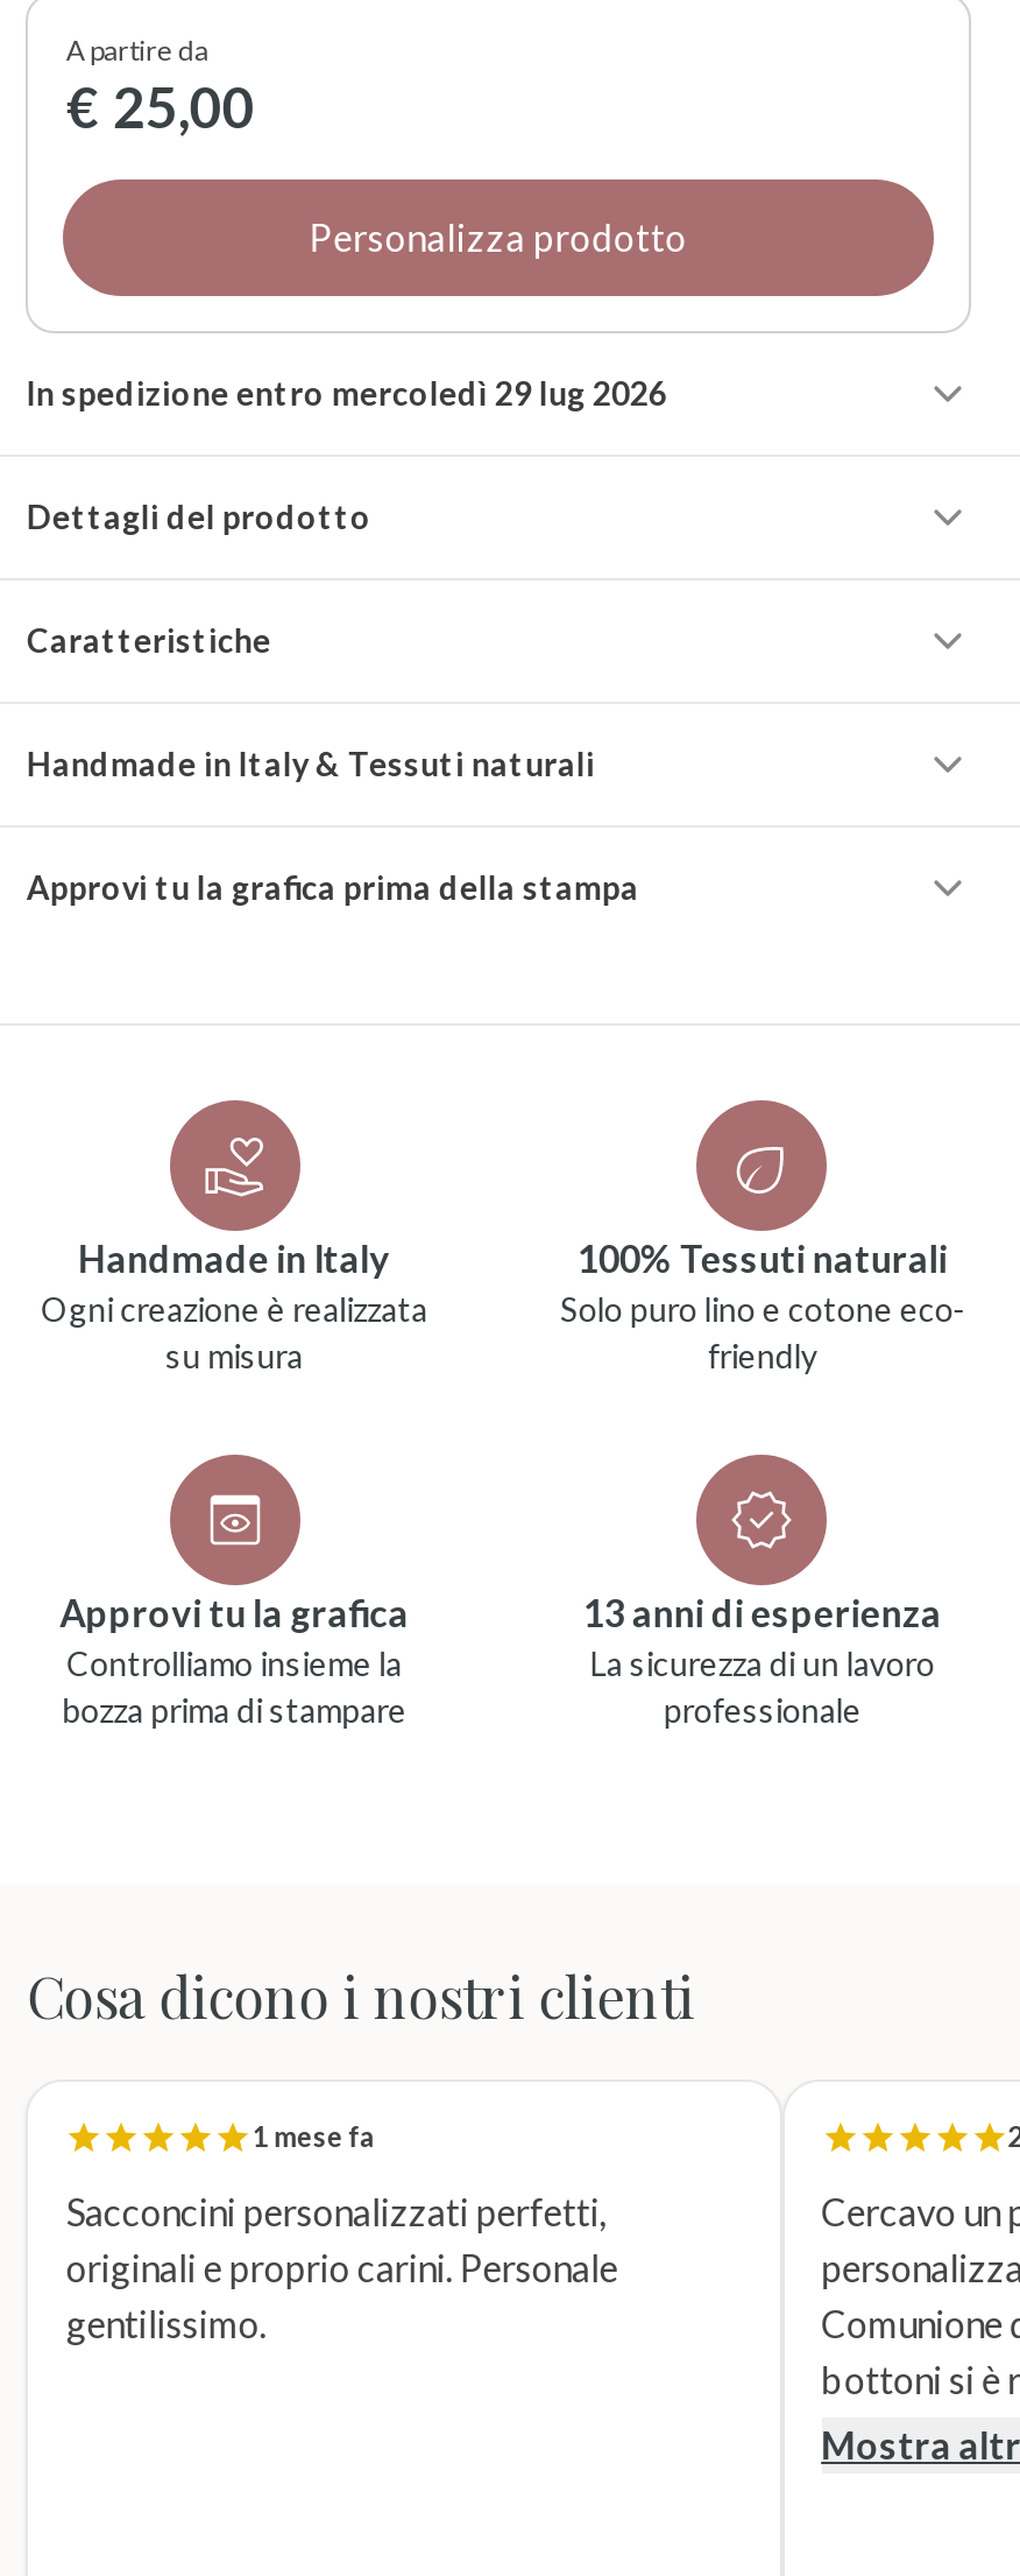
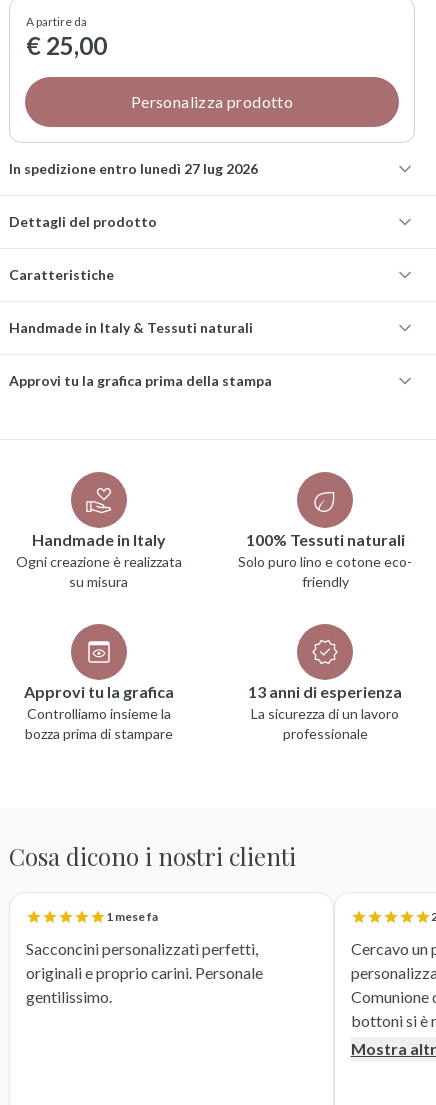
[26,373,667,412] In spedizione entro mercoledì 29 lug 2026 -> [9,160,258,177] In spedizione entro lunedì 27 lug 2026

